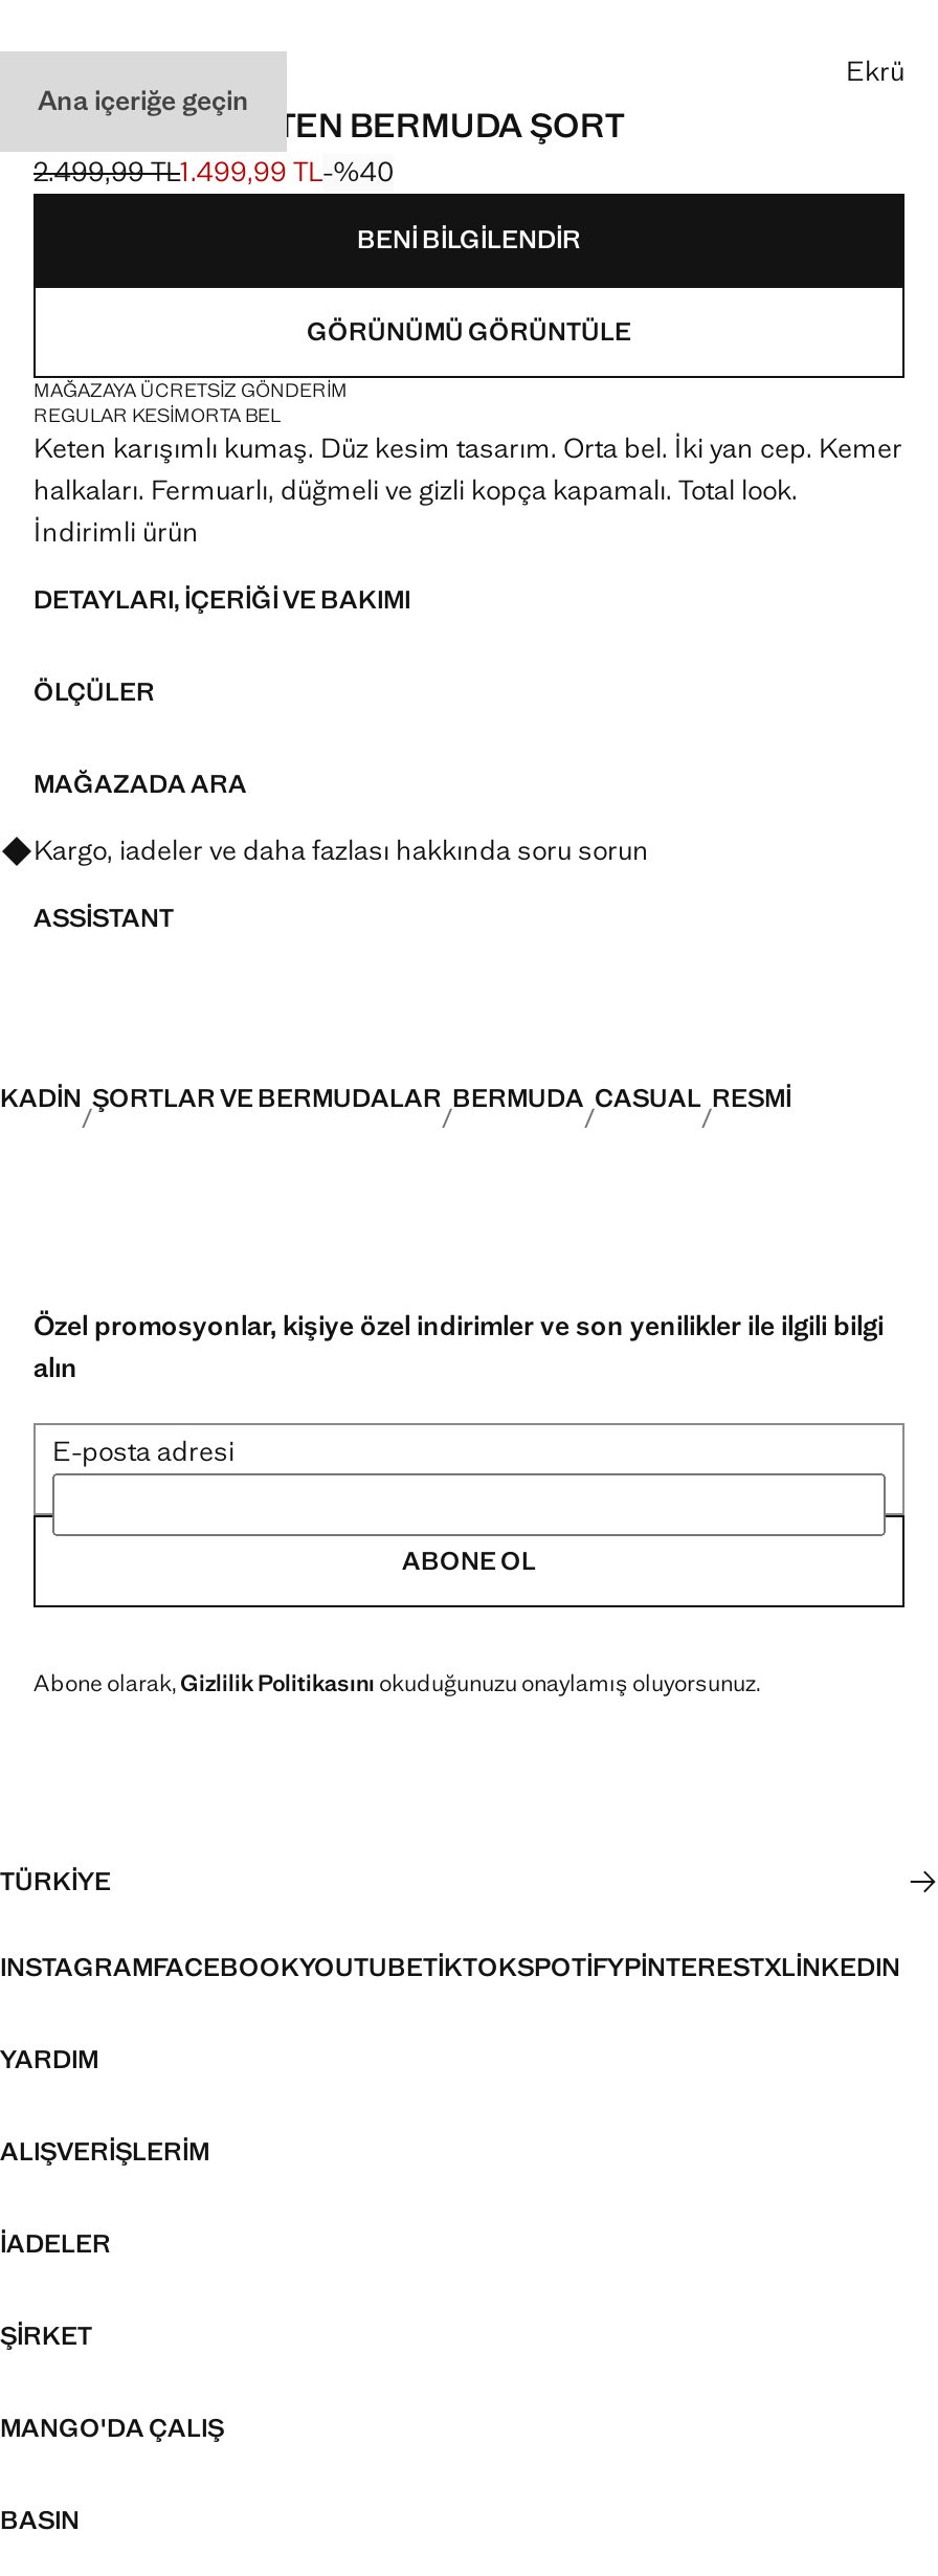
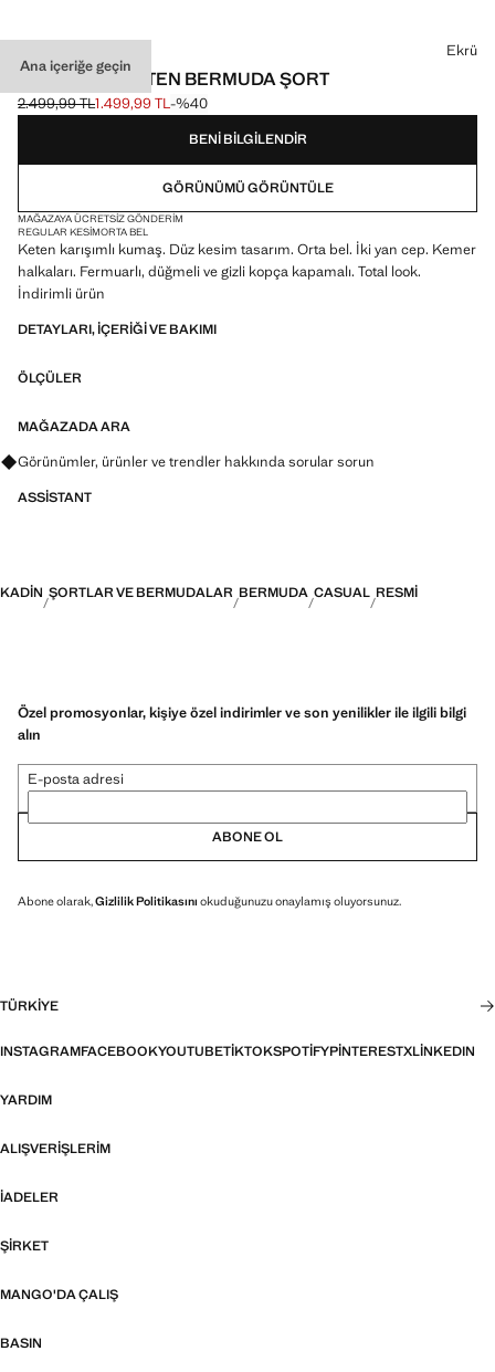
[33,832,649,868] Kargo, iadeler ve daha fazlası hakkında soru sorun -> [18,452,375,471] Görünümler, ürünler ve trendler hakkında sorular sorun

